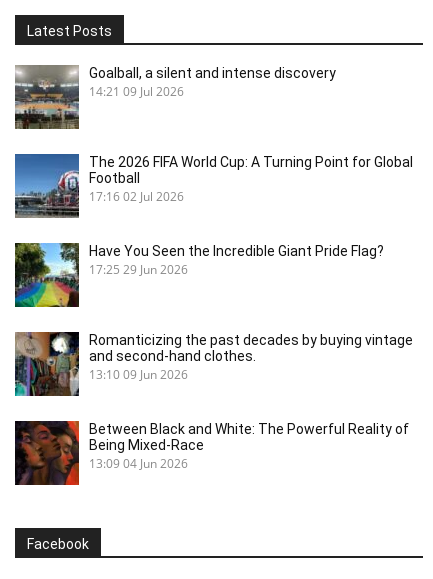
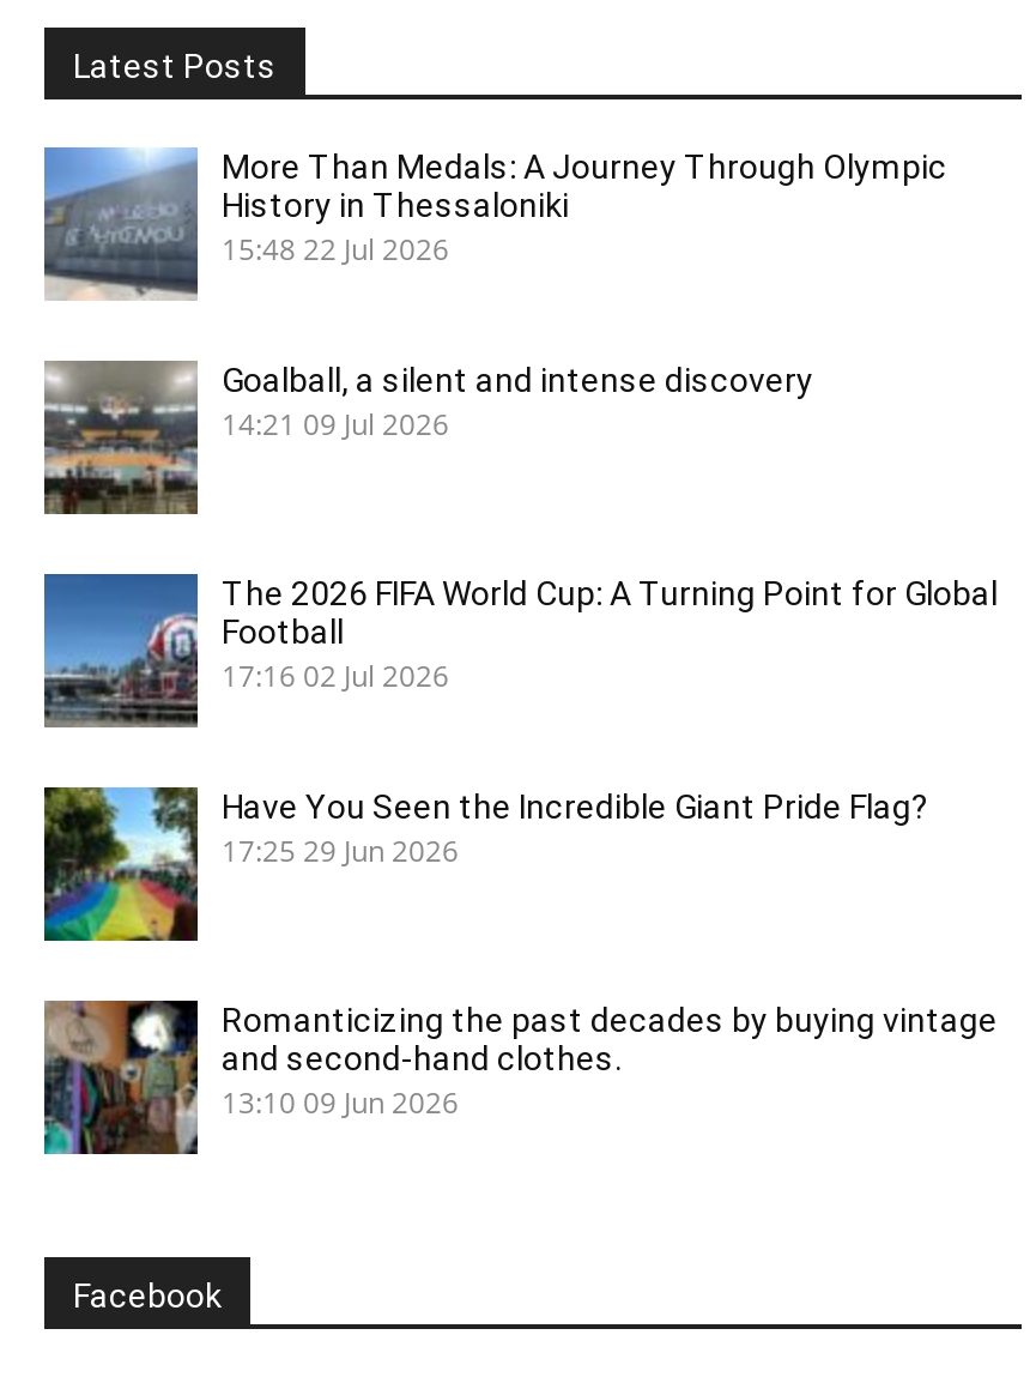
none -> [44,146,947,302] [image] | More Than Medals: A Journey Through Olympic | History in Thessaloniki | 15:48 22 Jul 2026
moved [13,64,413,382] -> [40,360,998,1121]: [image] | Goalball, a silent and intense discovery | 14:21 09 Jul 2026 | ... | and second-hand clothes. | 13:10 09 Jun 2026
[14,420,409,486] [image] | Between Black and White: The Powerful Reality of | Being Mixed-Race | 13:09 04 Jun 2026 -> none

